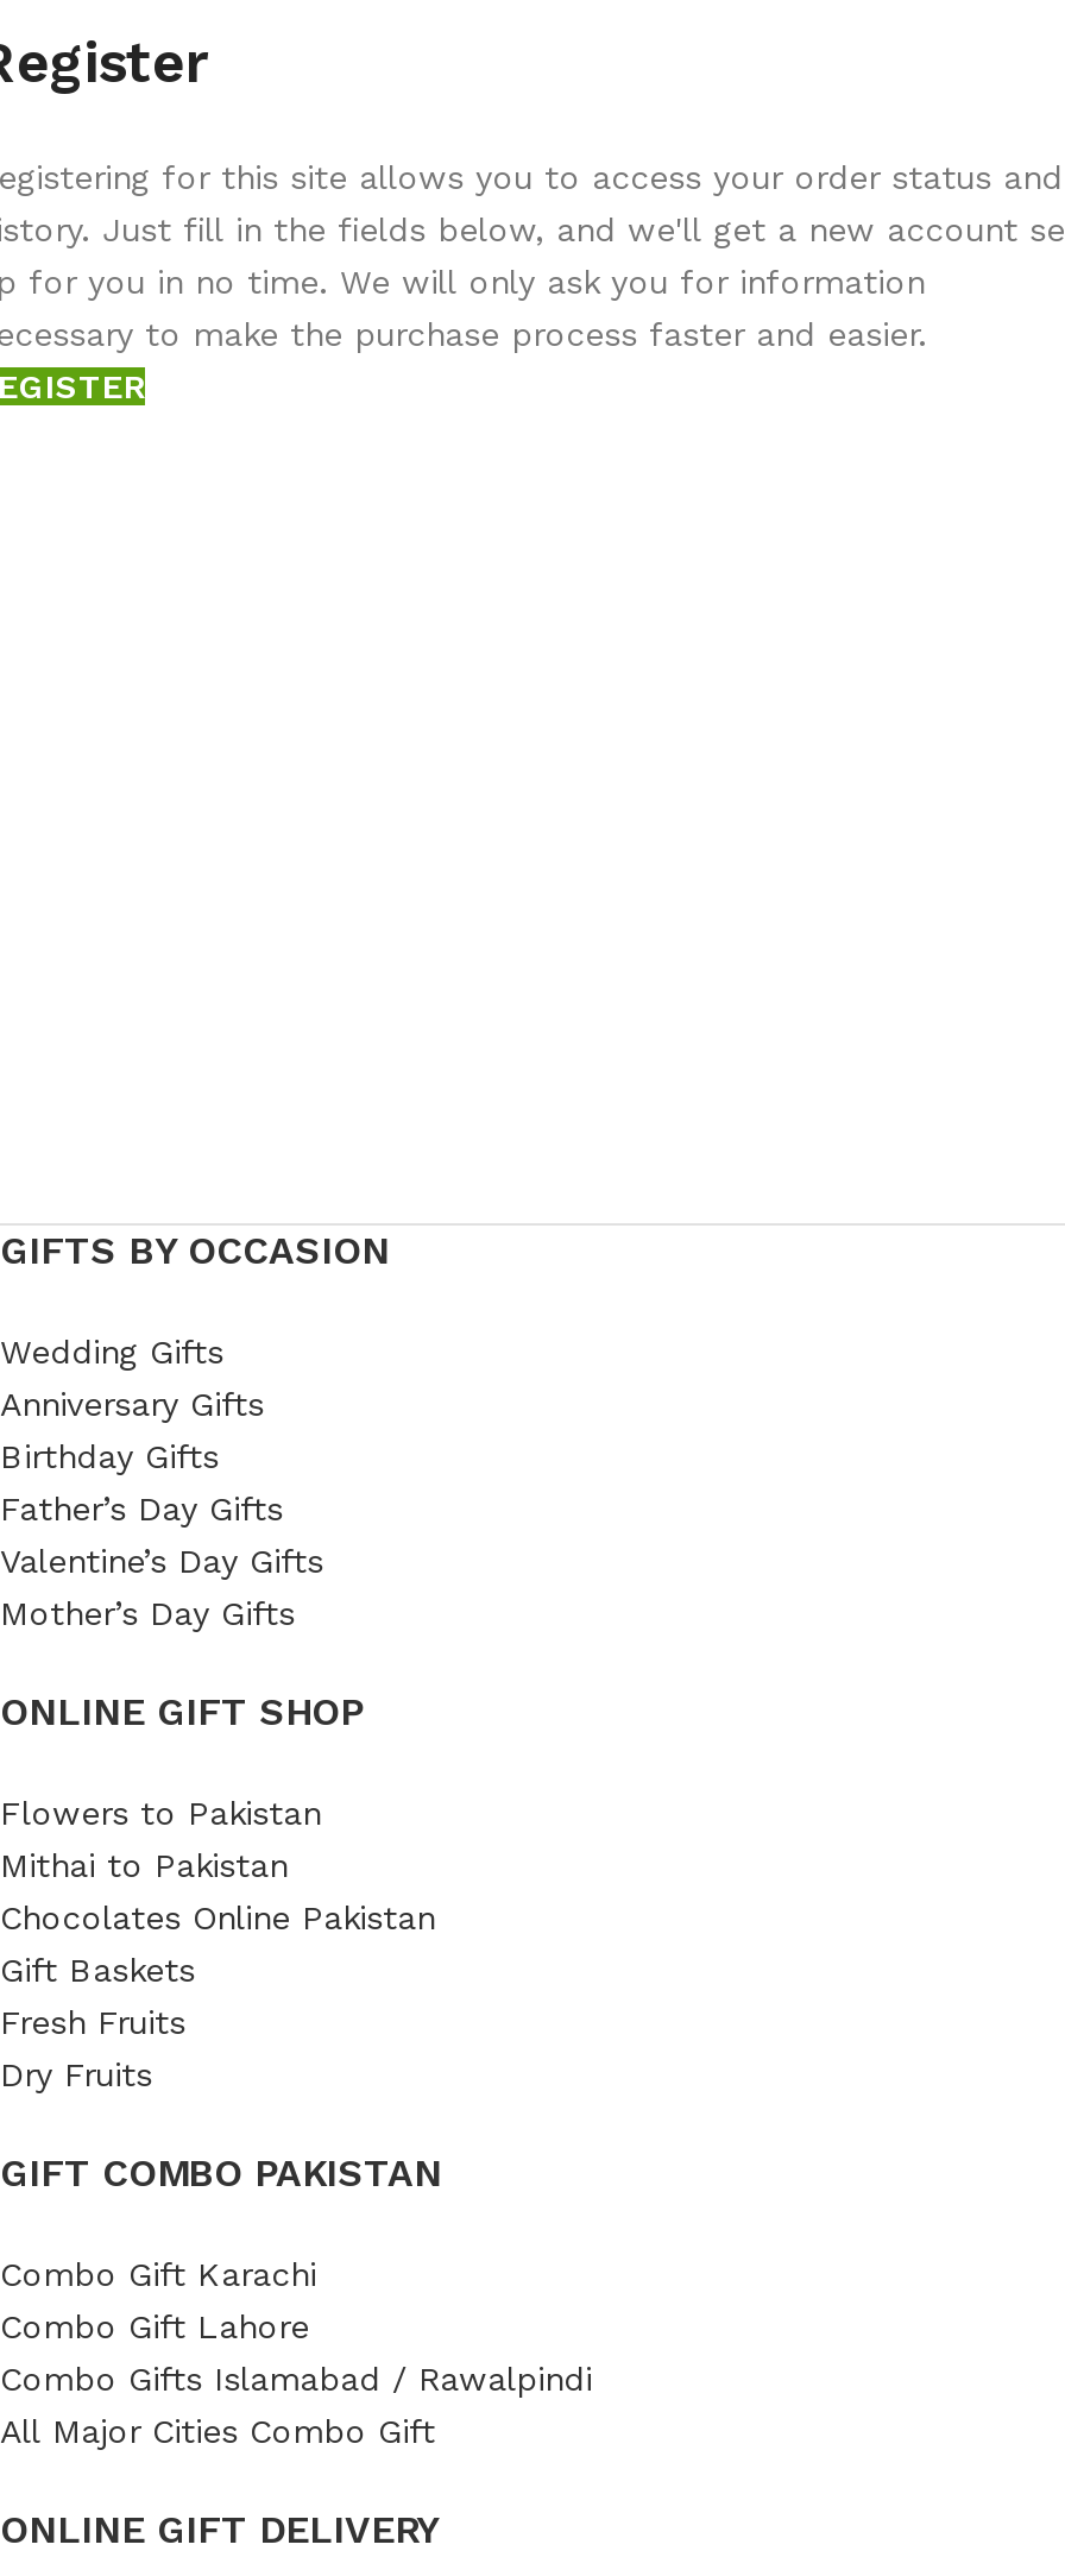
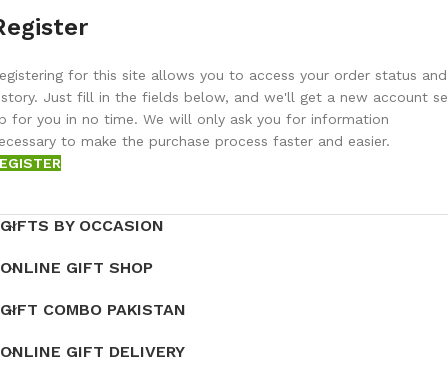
[0,1331,323,1631] Wedding Gifts | Anniversary Gifts | Birthday Gifts | Father’s Day Gifts | Valentine’s Day Gifts | Mother’s Day Gifts -> none
[0,1793,435,2092] Flowers to Pakistan | Mithai to Pakistan | Chocolates Online Pakistan | Gift Baskets | Fresh Fruits | Dry Fruits -> none
[0,2254,592,2449] Combo Gift Karachi | Combo Gift Lahore | Combo Gifts Islamabad / Rawalpindi | All Major Cities Combo Gift -> none

